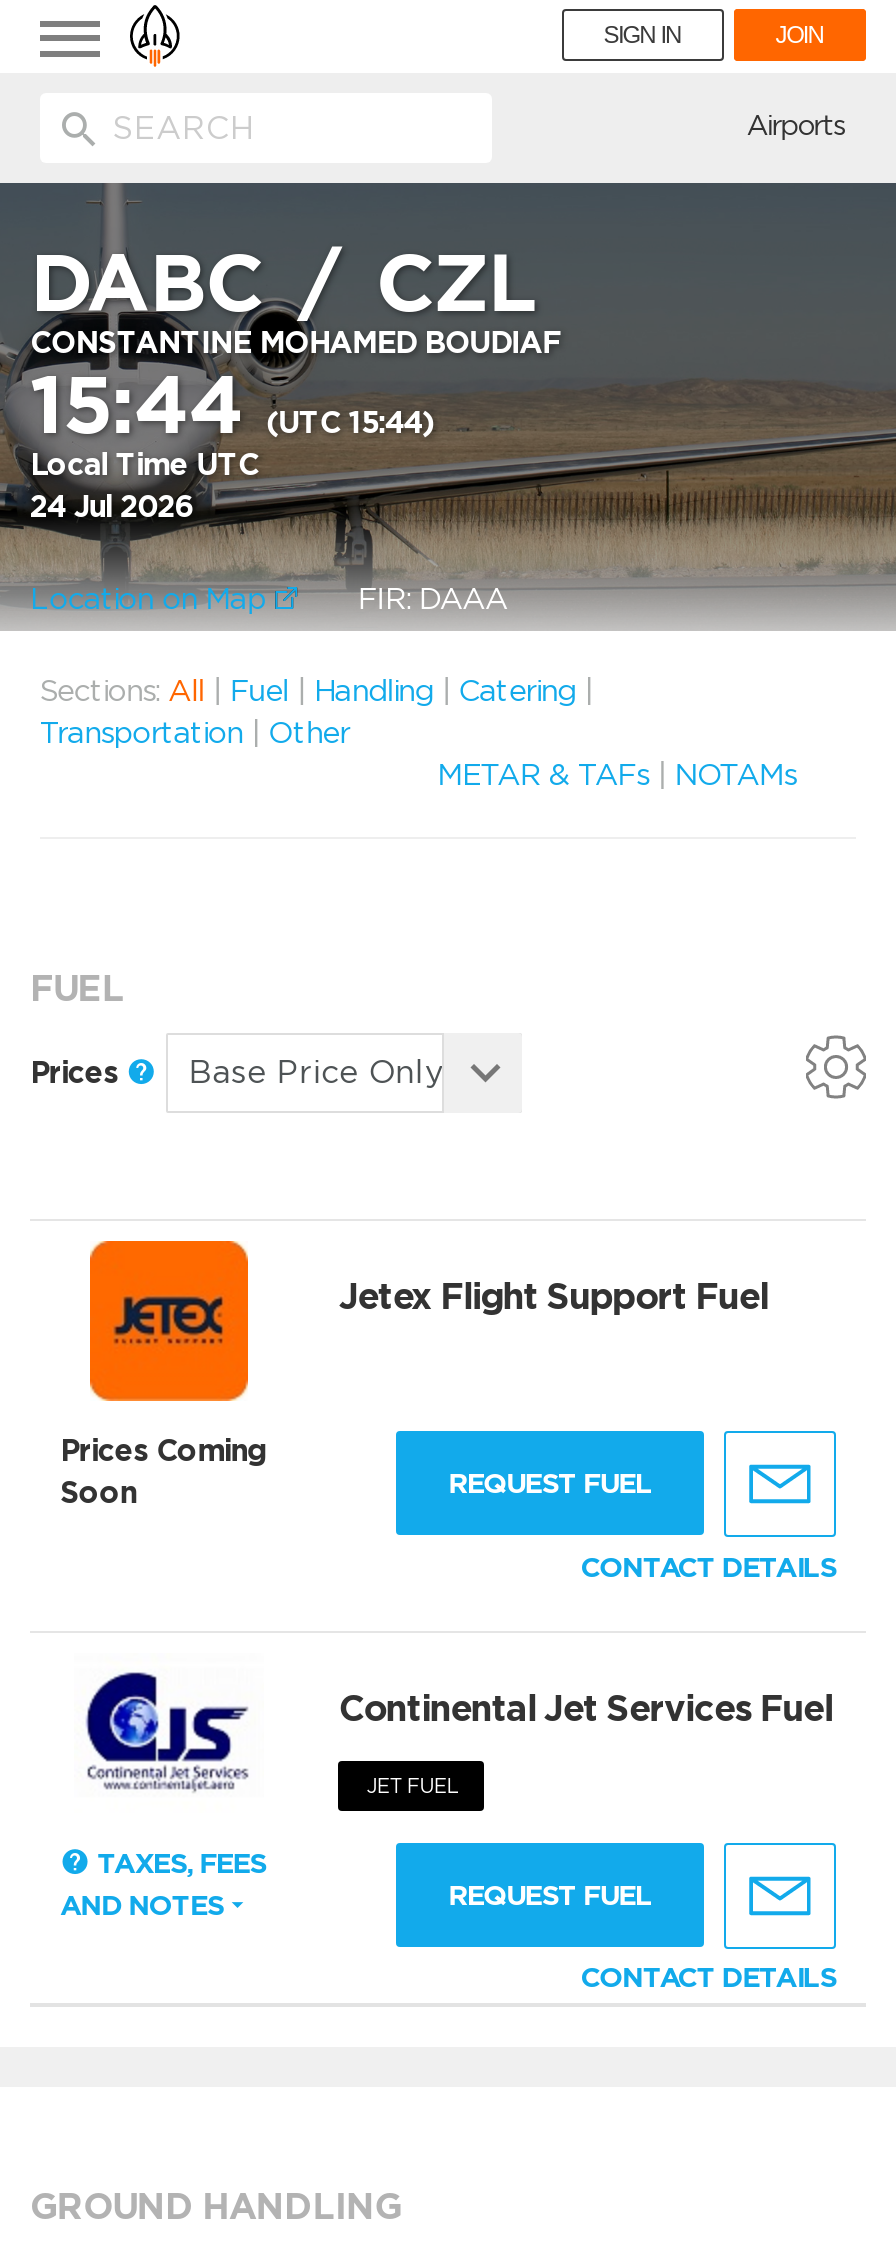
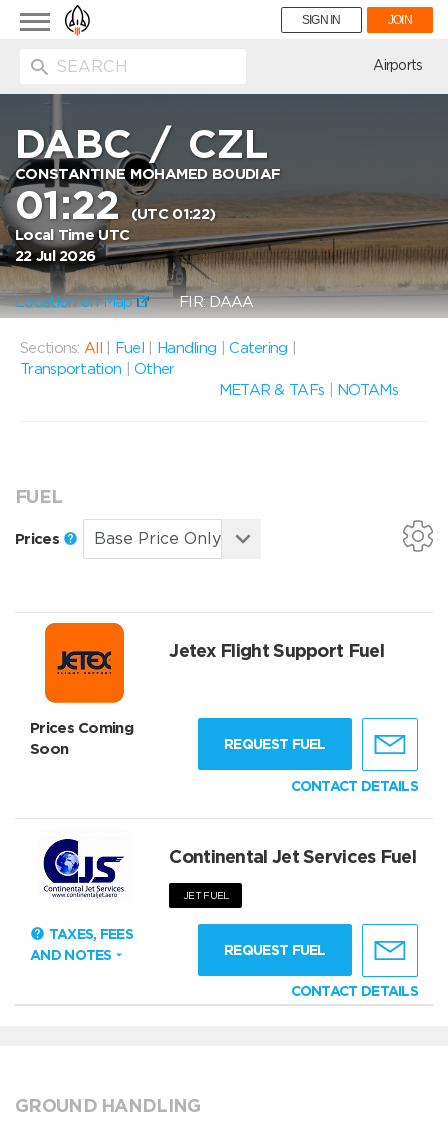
[30,357,434,453] 15:44 (UTC 15:44) -> [15,181,215,229] 01:22 (UTC 01:22)
[30,489,193,525] 24 Jul 2026 -> [15,247,95,265] 22 Jul 2026

